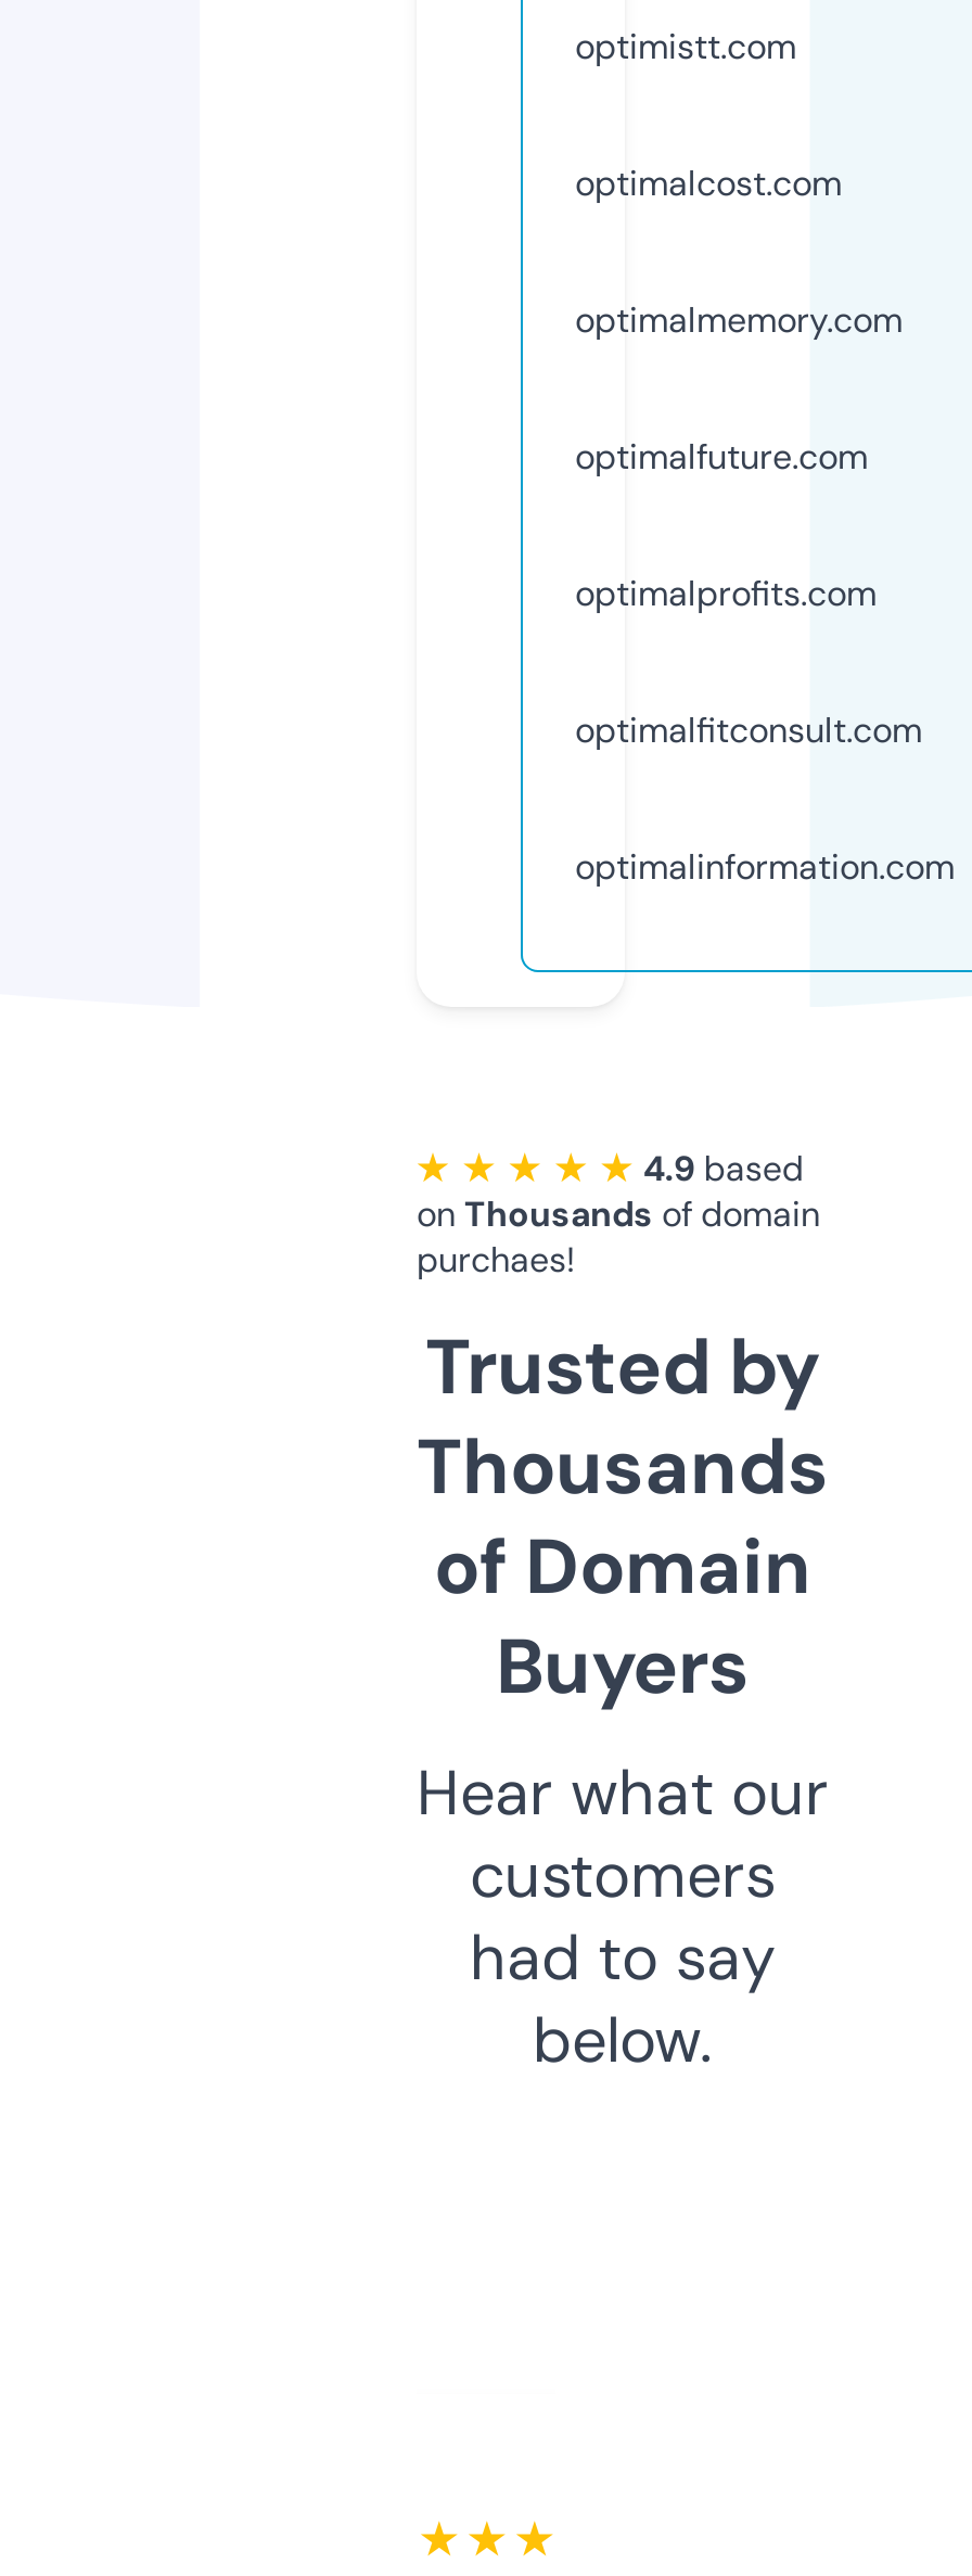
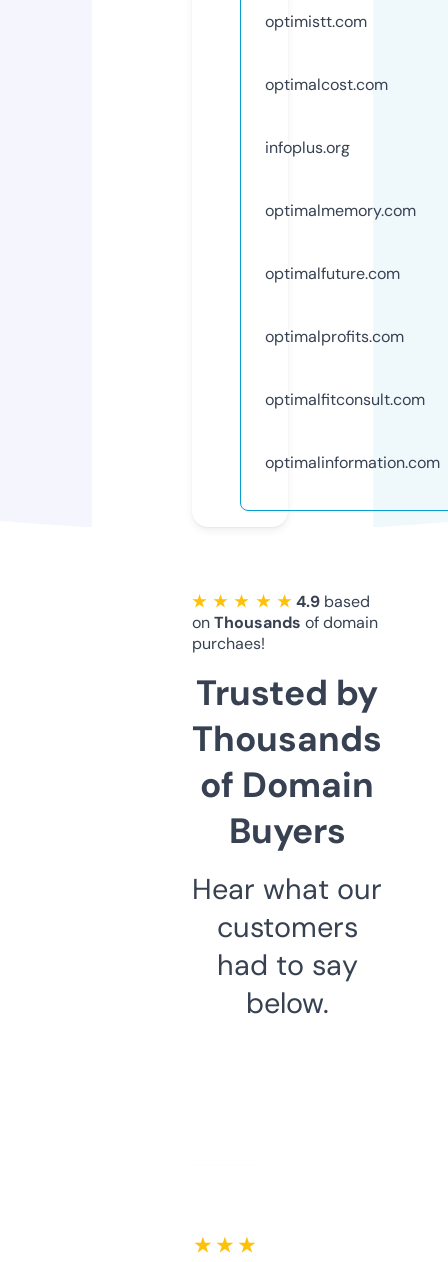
none -> [265,137,350,158] infoplus.org

